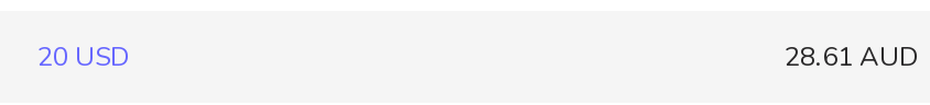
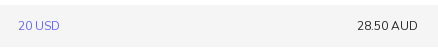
[785,39,919,74] 28.61 AUD -> [357,18,418,34] 28.50 AUD

